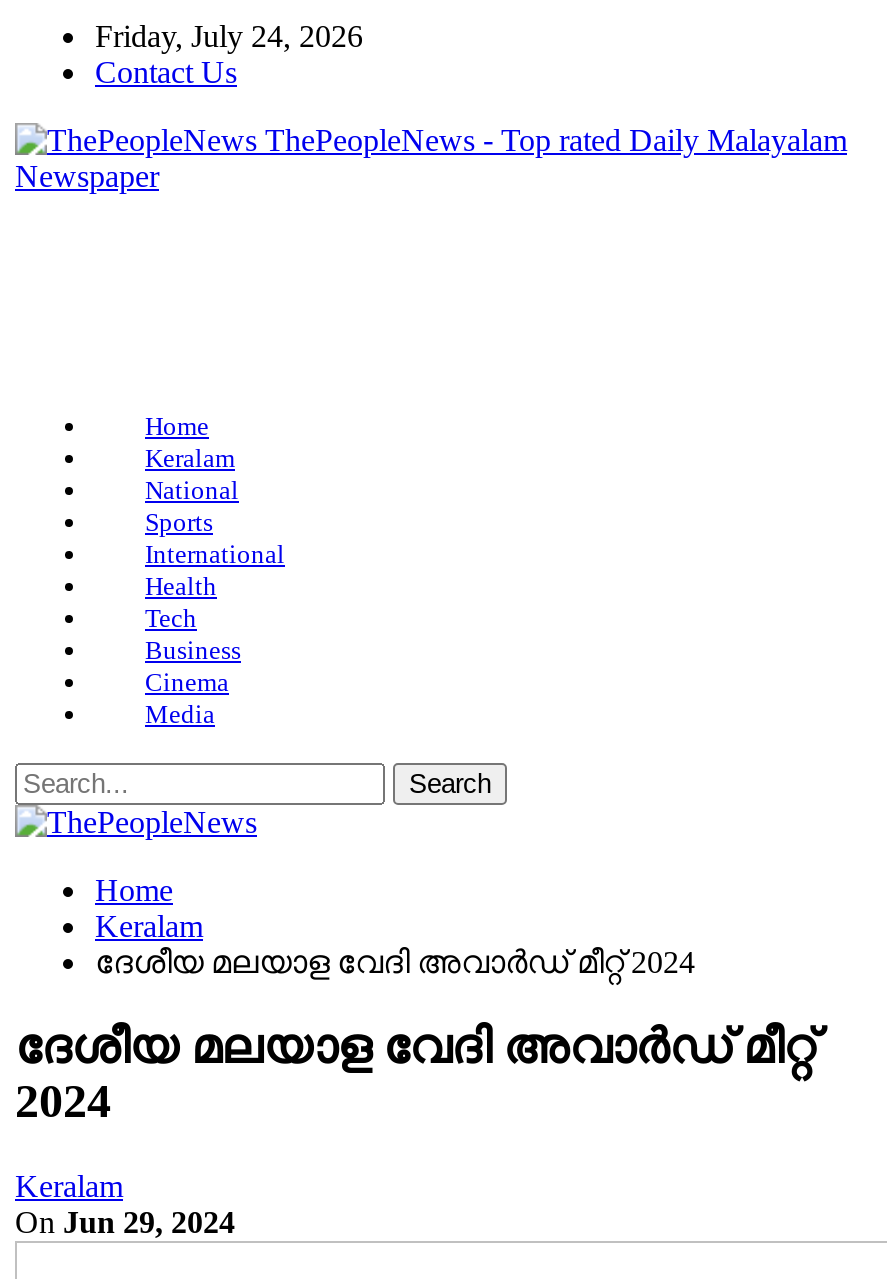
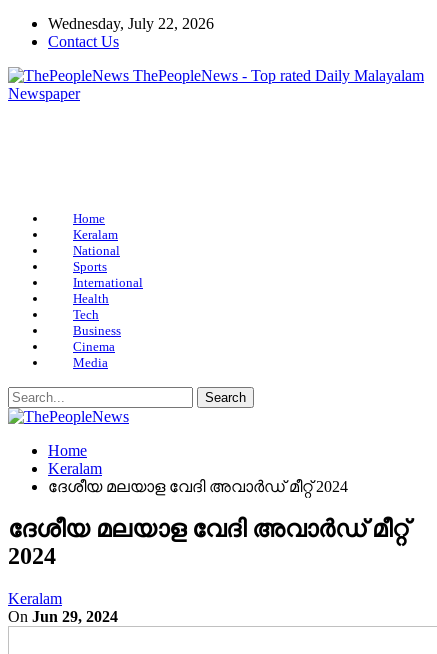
[95,19,363,53] Friday, July 24, 2026 -> [48,15,214,32] Wednesday, July 22, 2026

